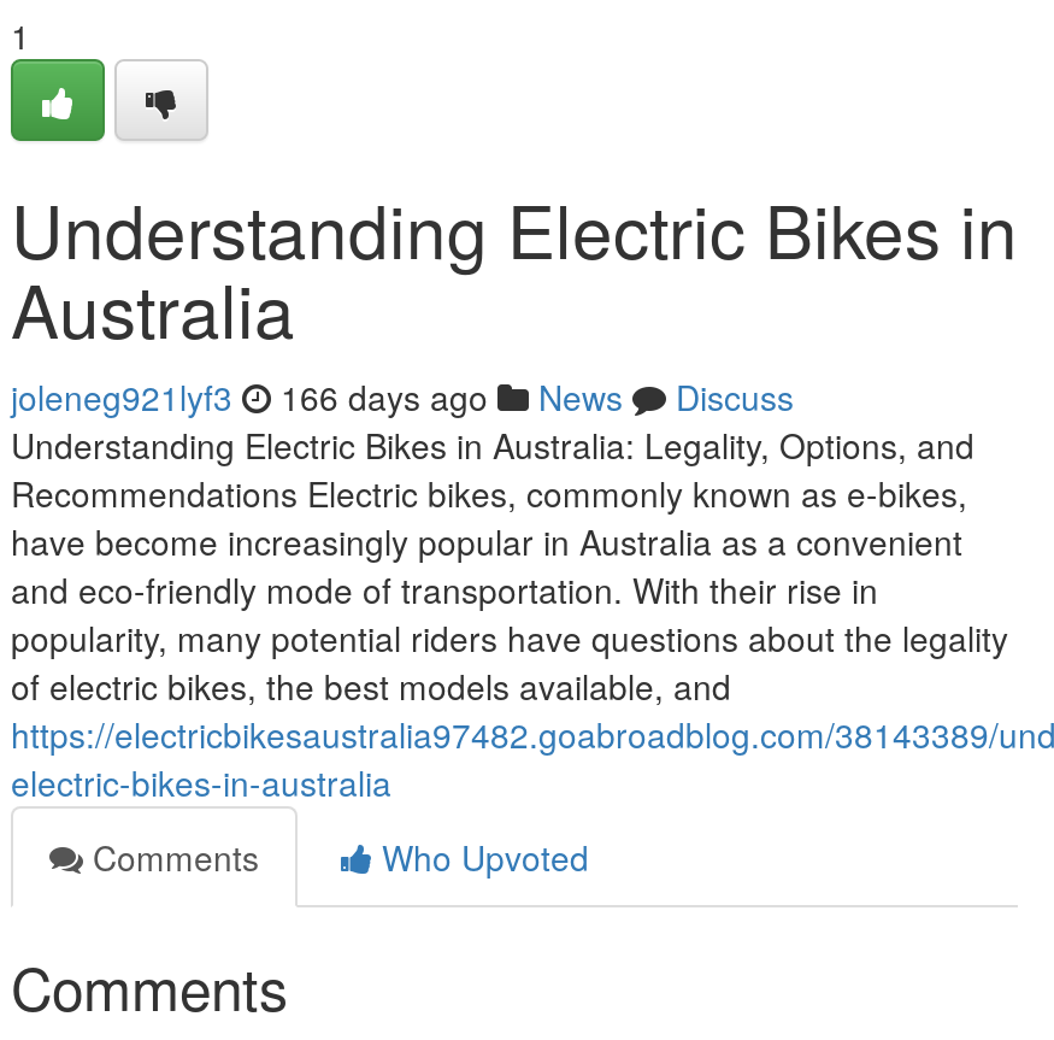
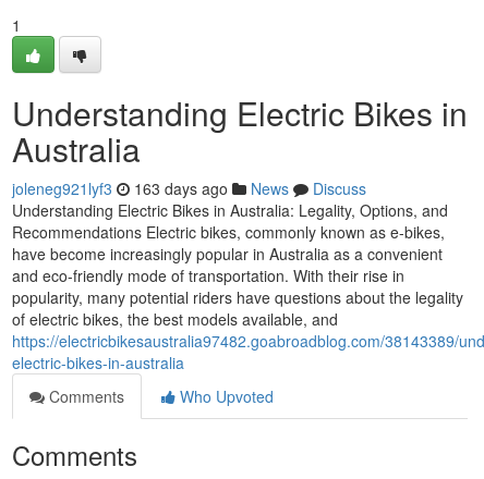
[11,372,794,421] joleneg921lyf3 166 days ago News Discuss -> [12,177,366,199] joleneg921lyf3 163 days ago News Discuss

